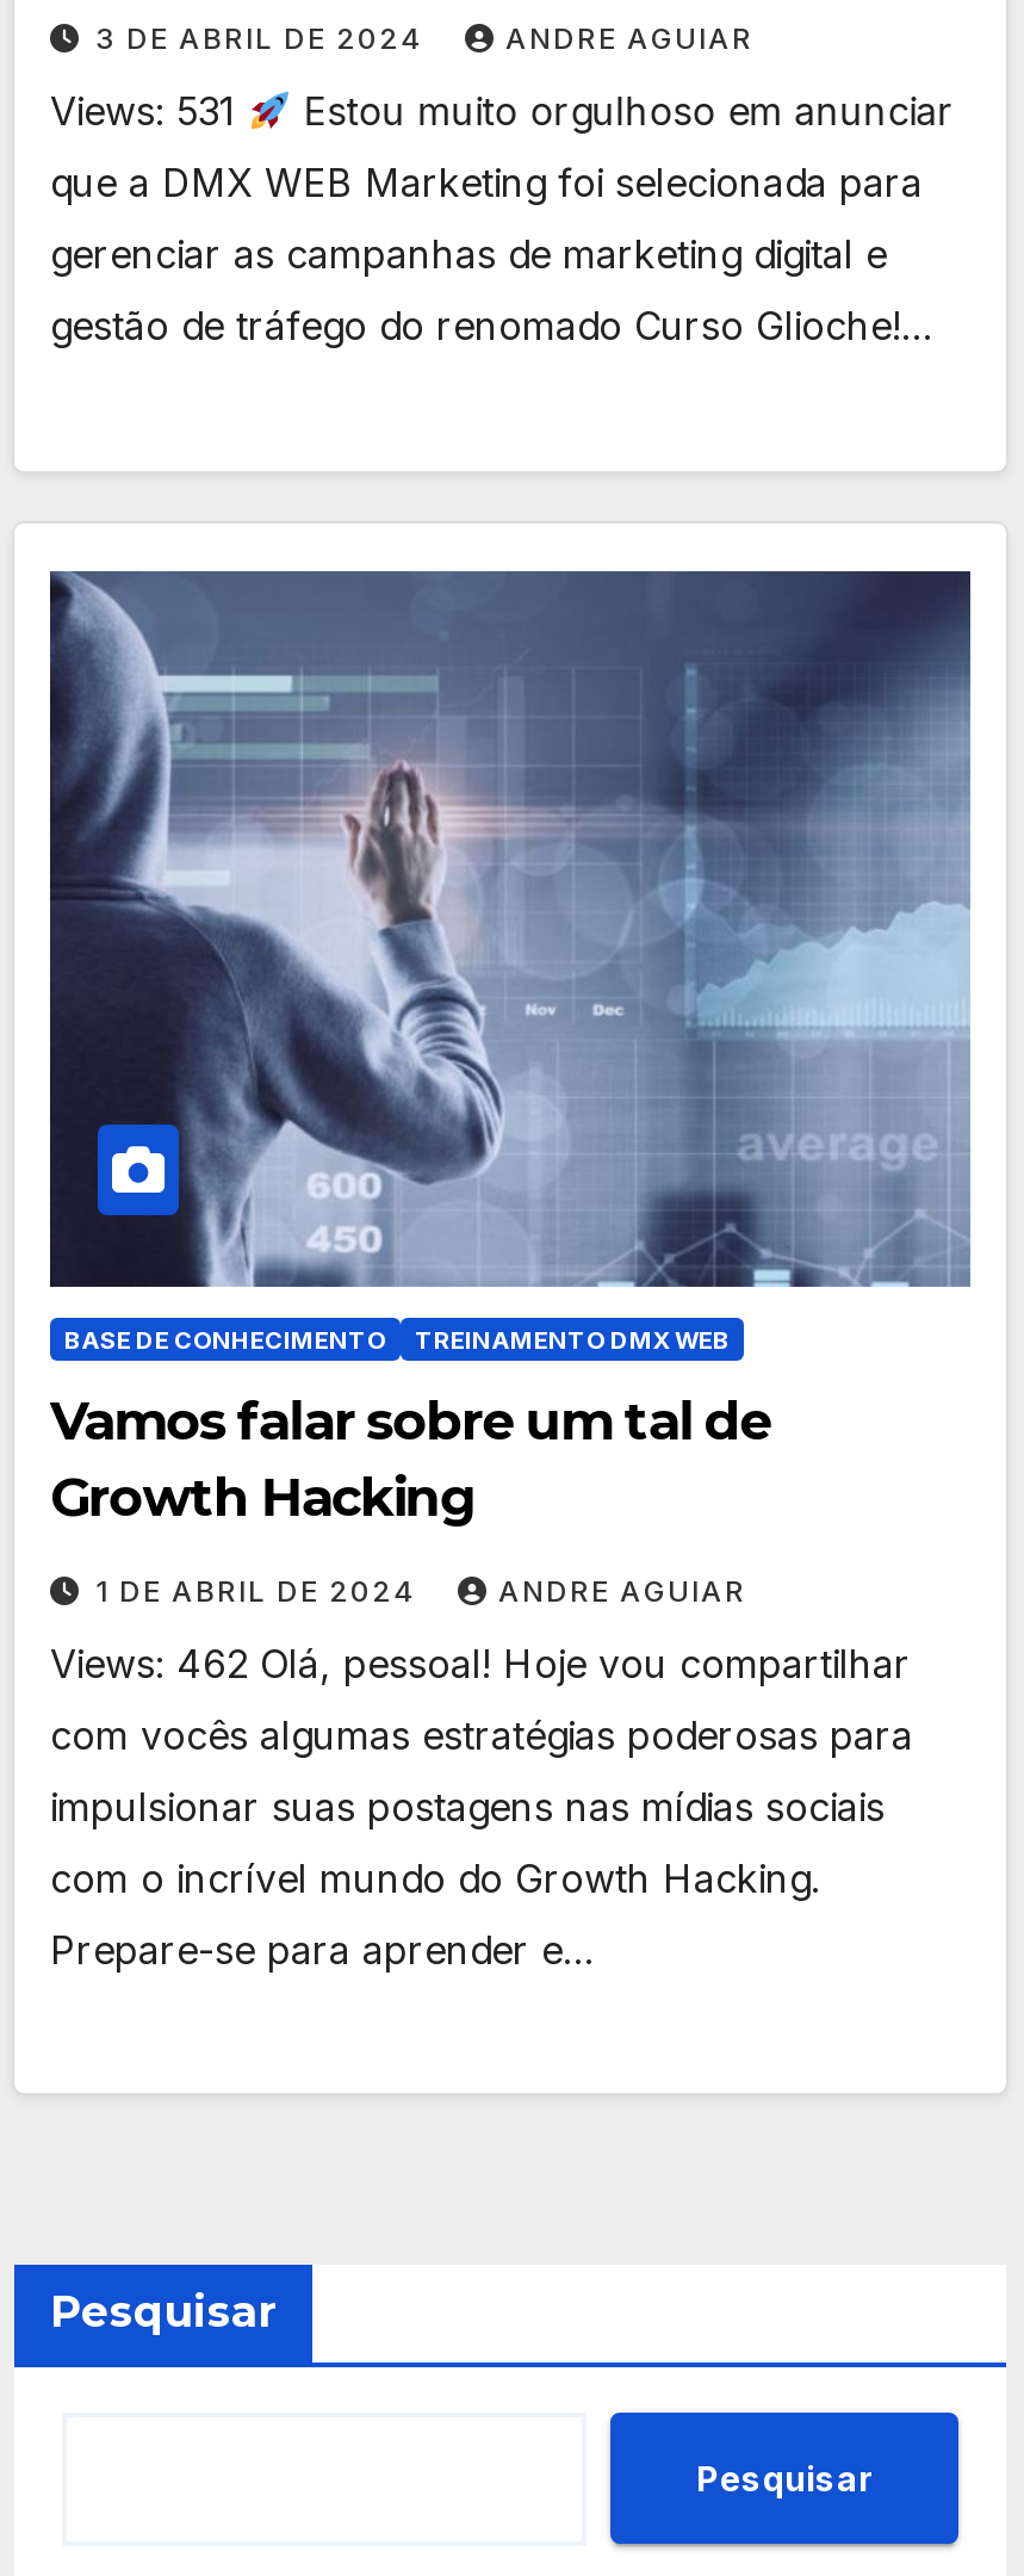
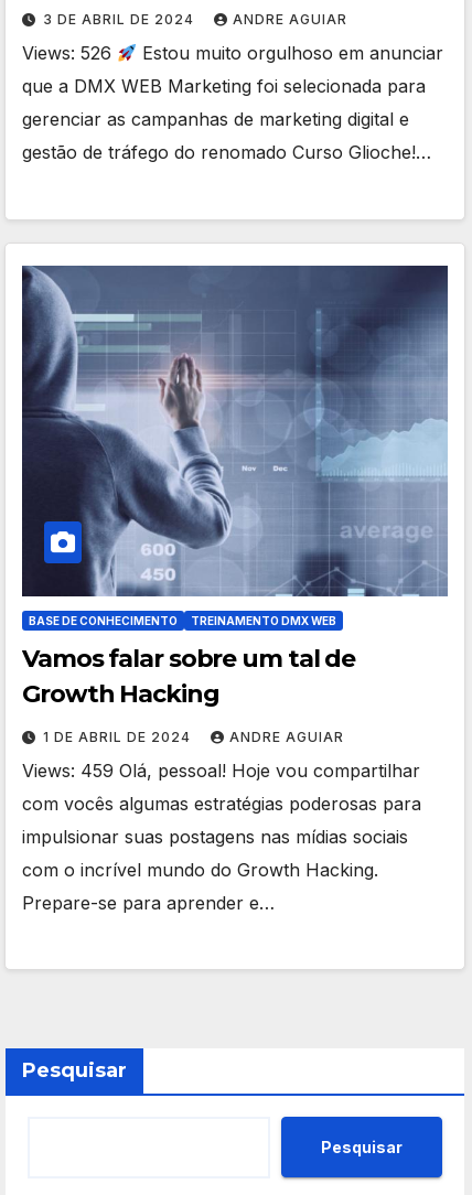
[50,87,954,135] Views: 531 Estou muito orgulhoso em anunciar -> [22,42,444,64] Views: 526 Estou muito orgulhoso em anunciar
[50,1639,911,1686] Views: 462 Olá, pessoal! Hoje vou compartilhar -> [22,759,420,781] Views: 459 Olá, pessoal! Hoje vou compartilhar

